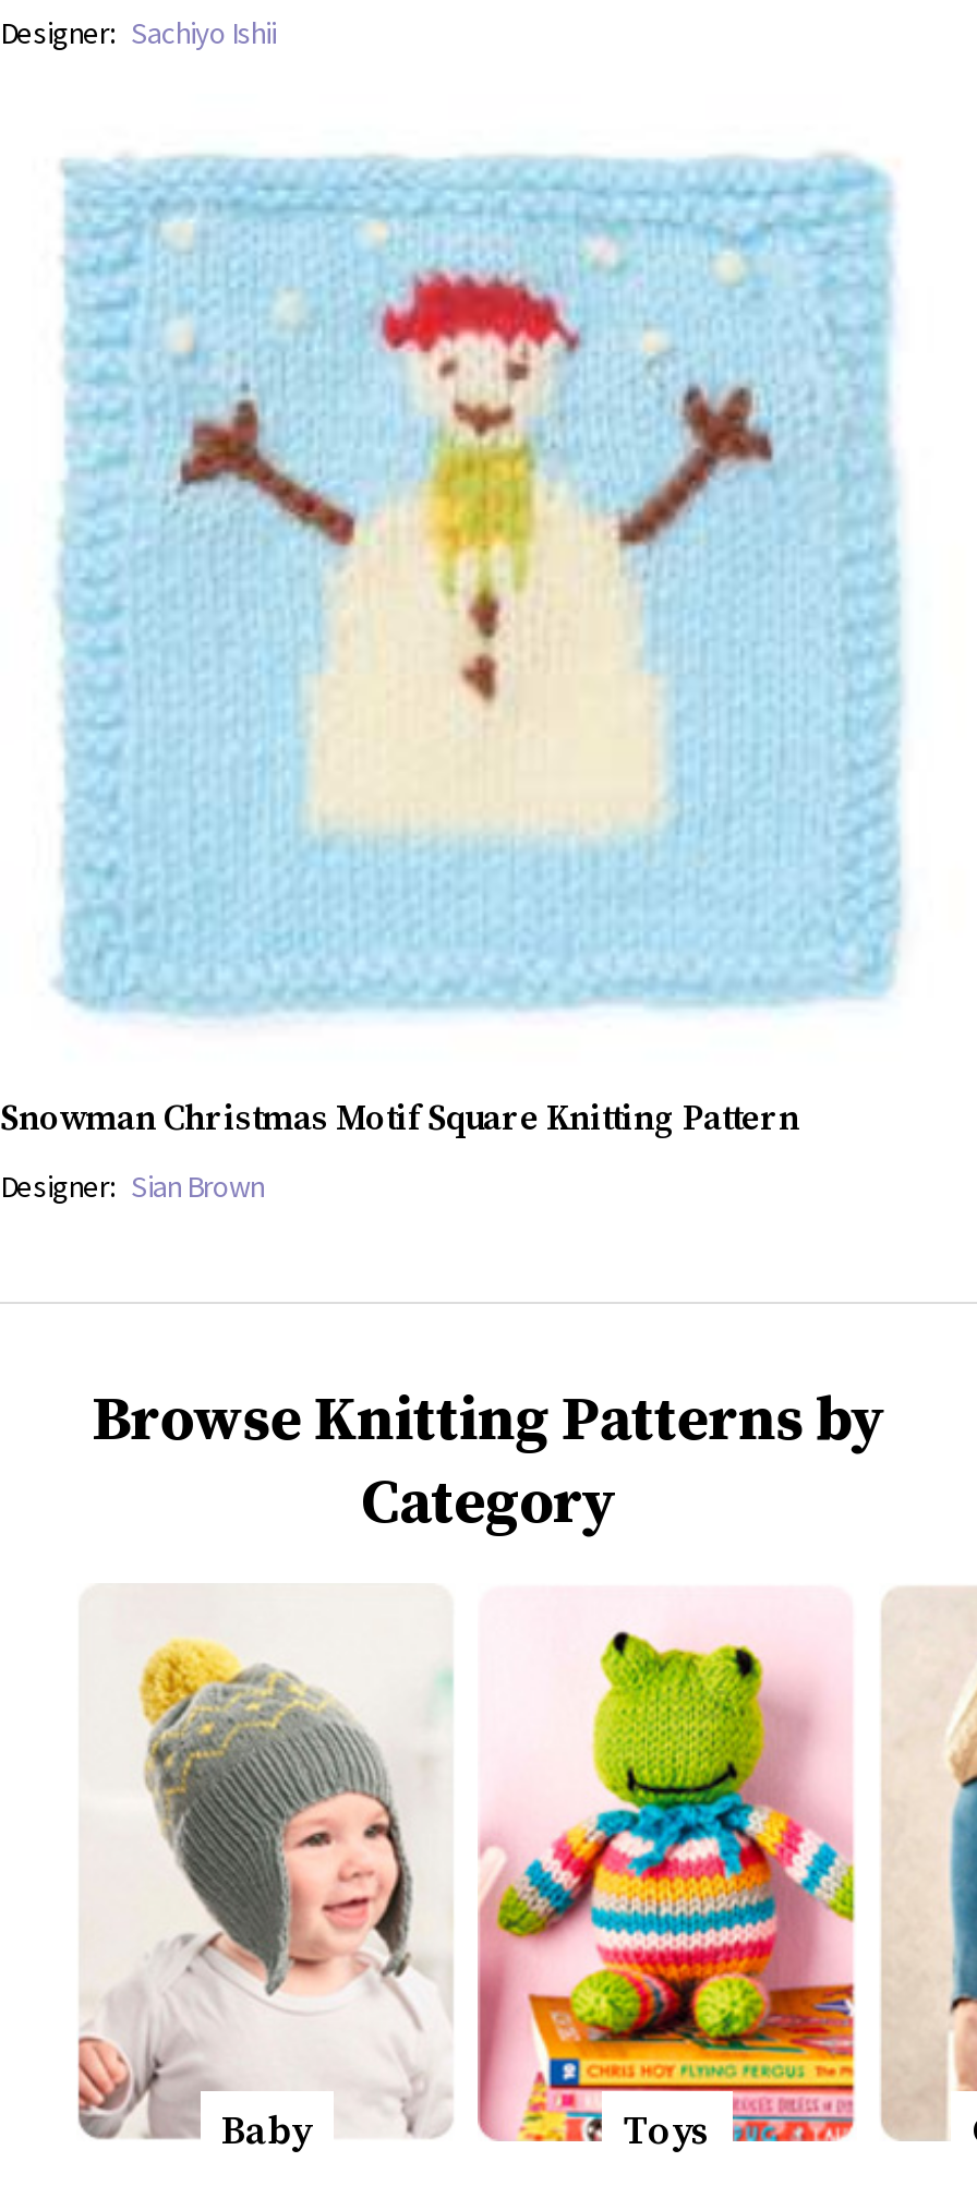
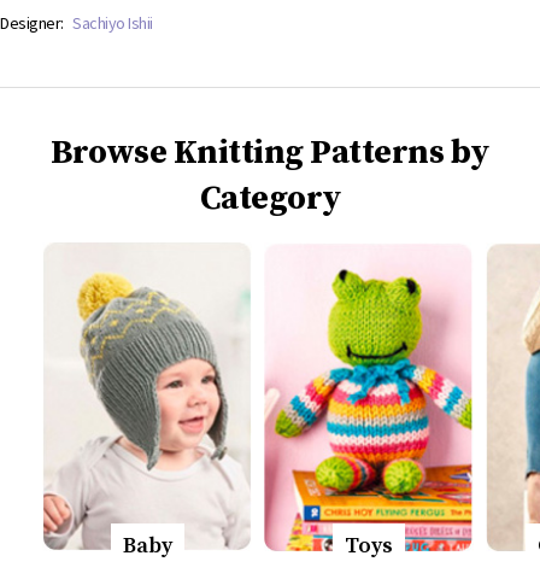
[0,155,905,1205] [image] | Snowman Christmas Motif Square Knitting Pattern | Designer: Sian Brown -> none

